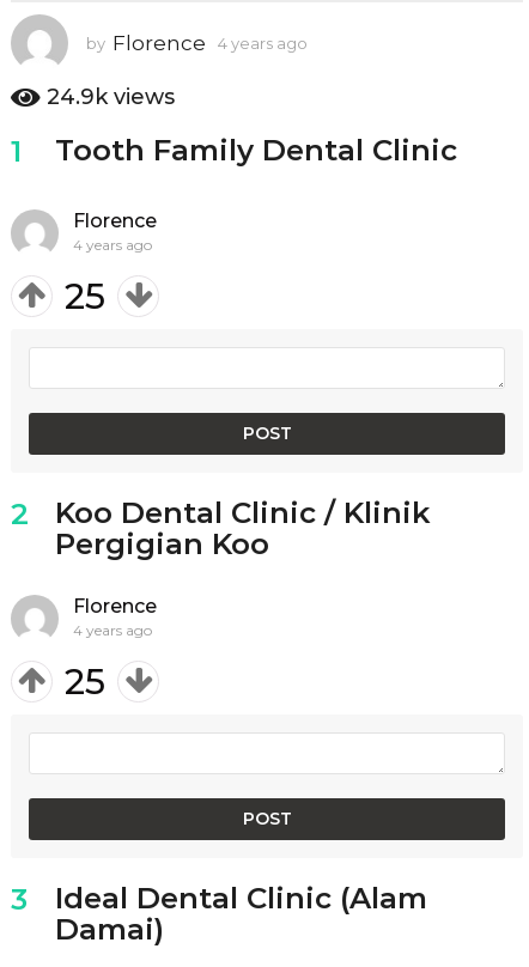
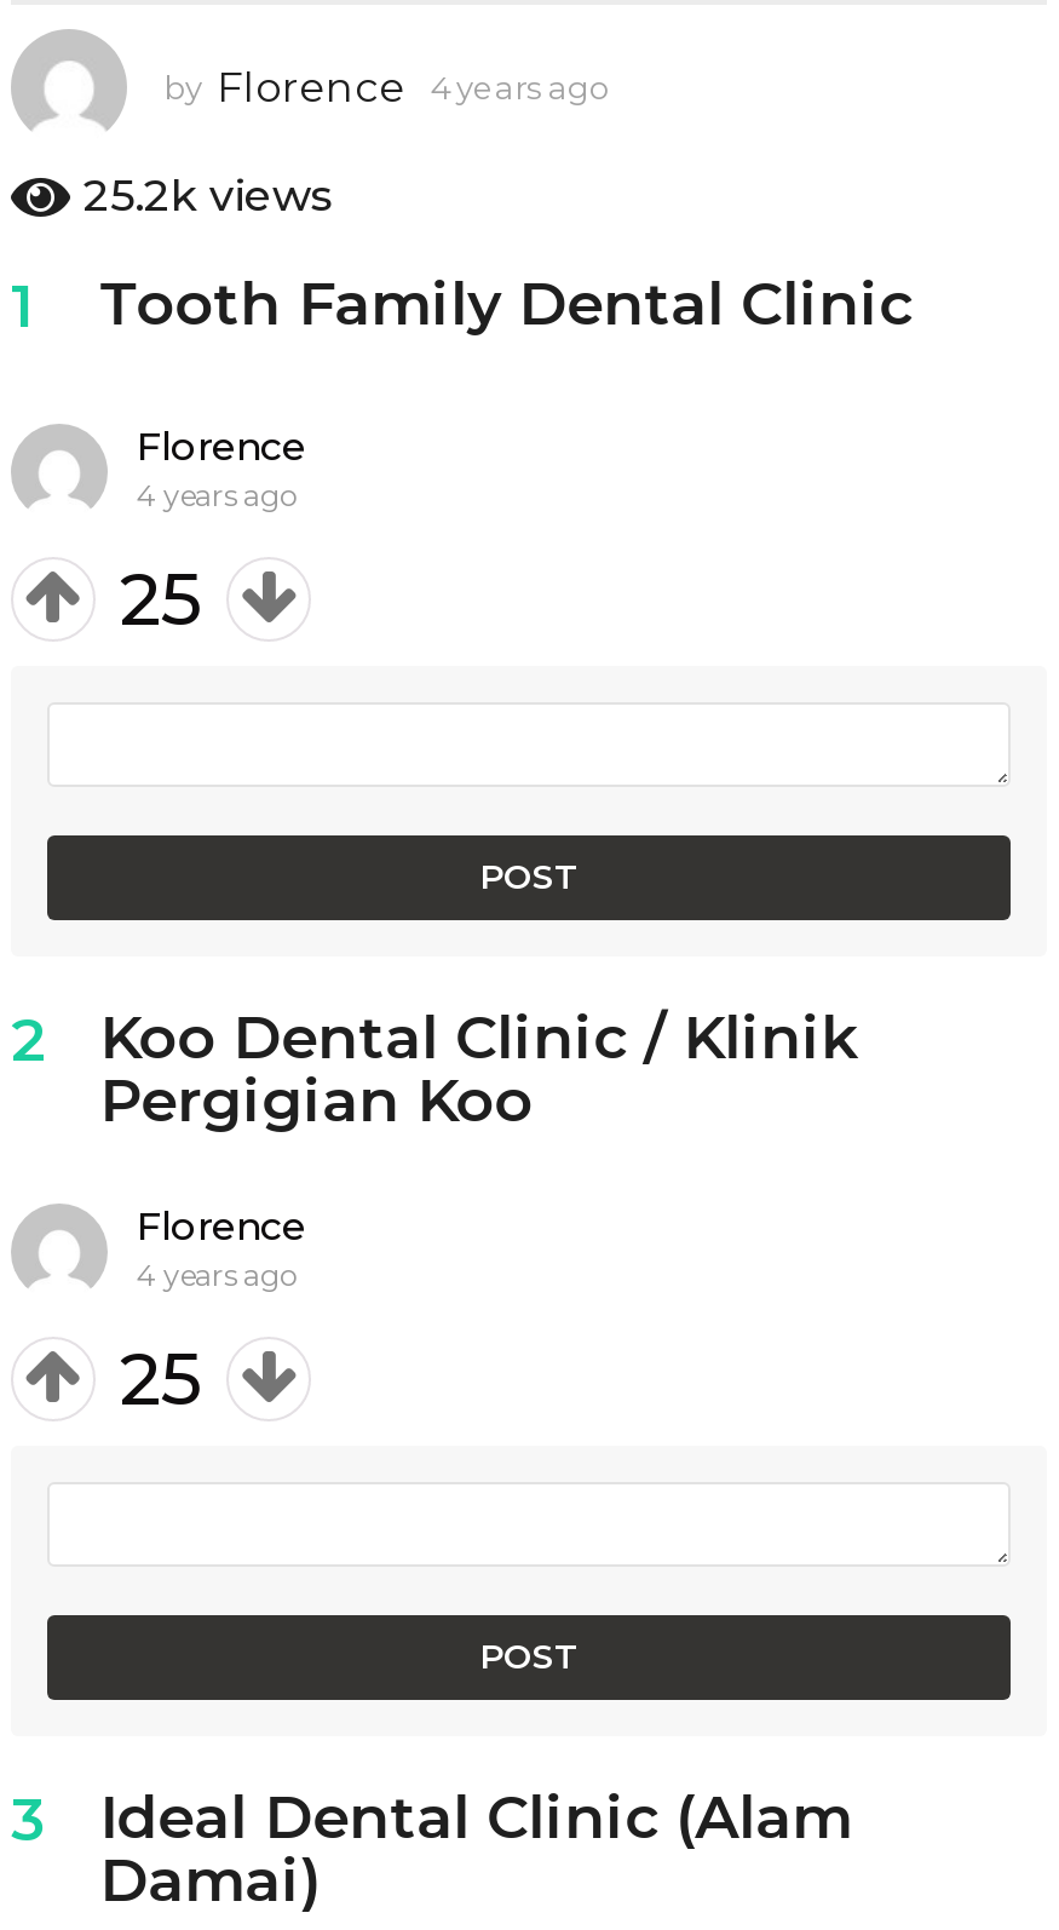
[47,83,175,110] 24.9k views -> [84,169,333,222] 25.2k views

